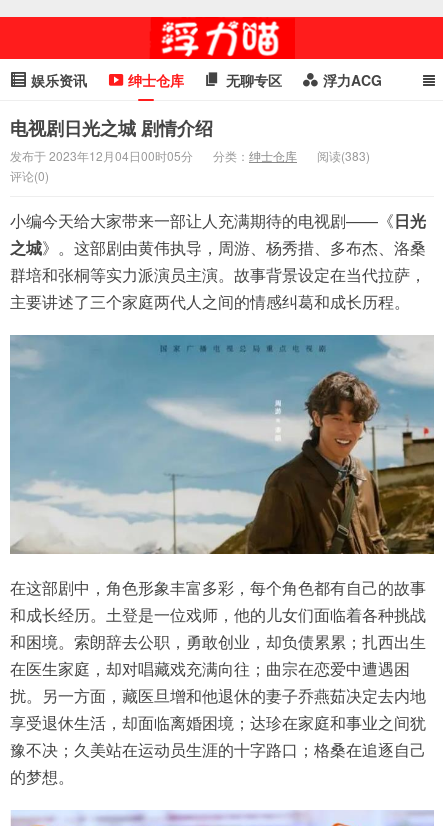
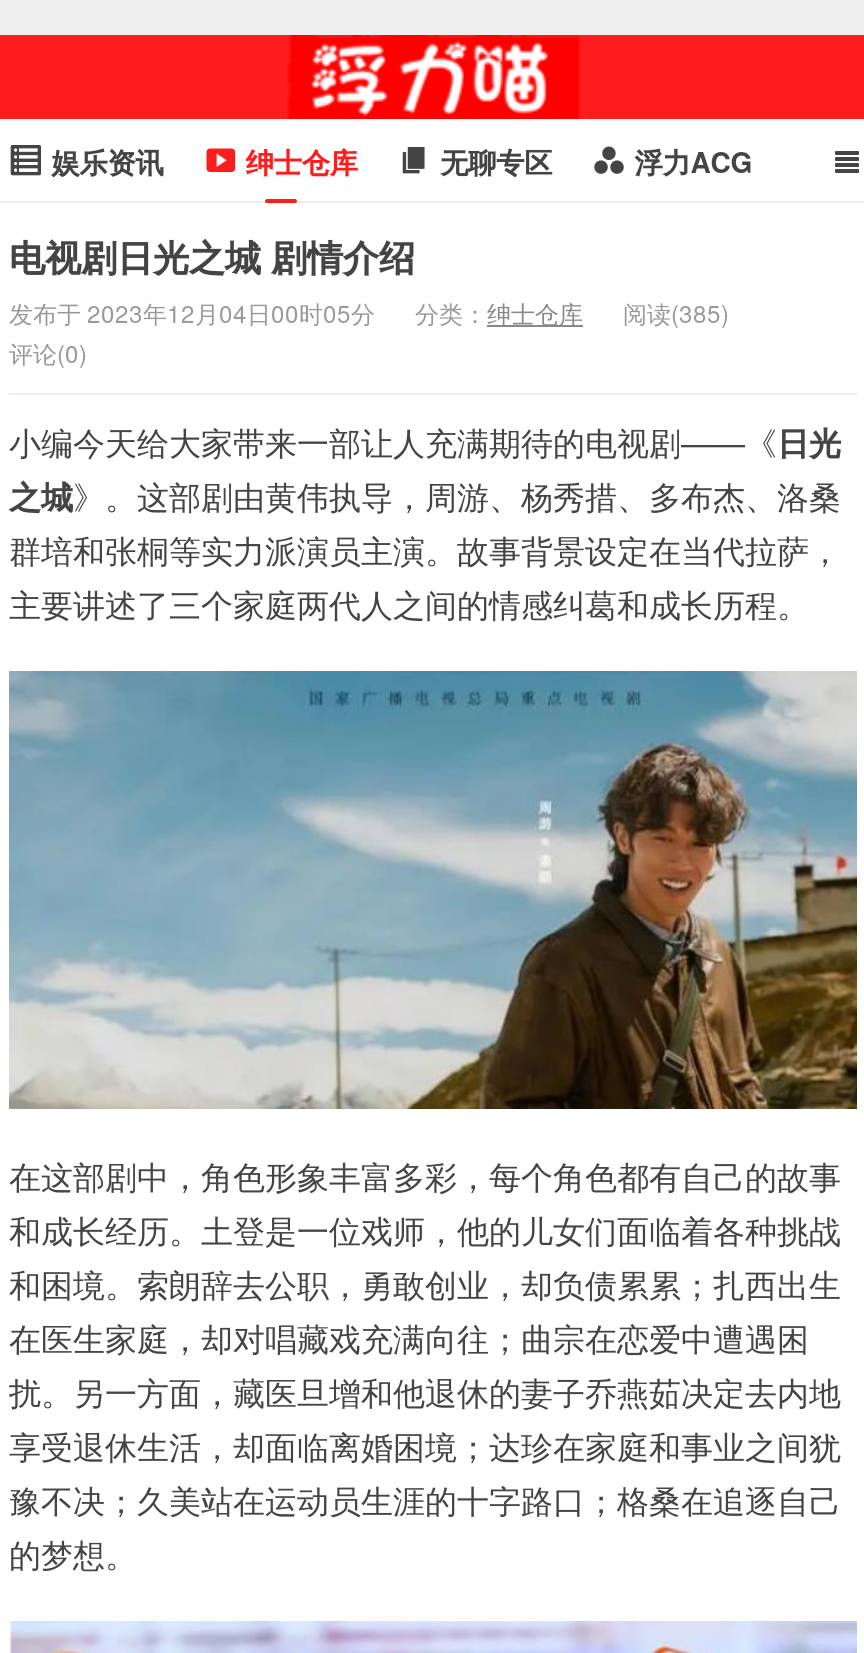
[317,147,370,164] 阅读(383) -> [623,295,729,329] 阅读(385)

